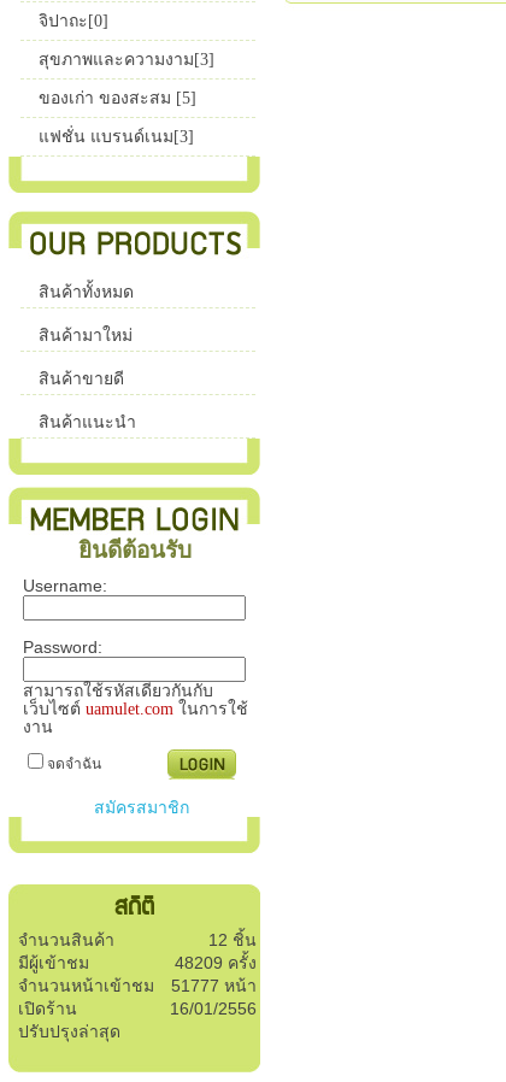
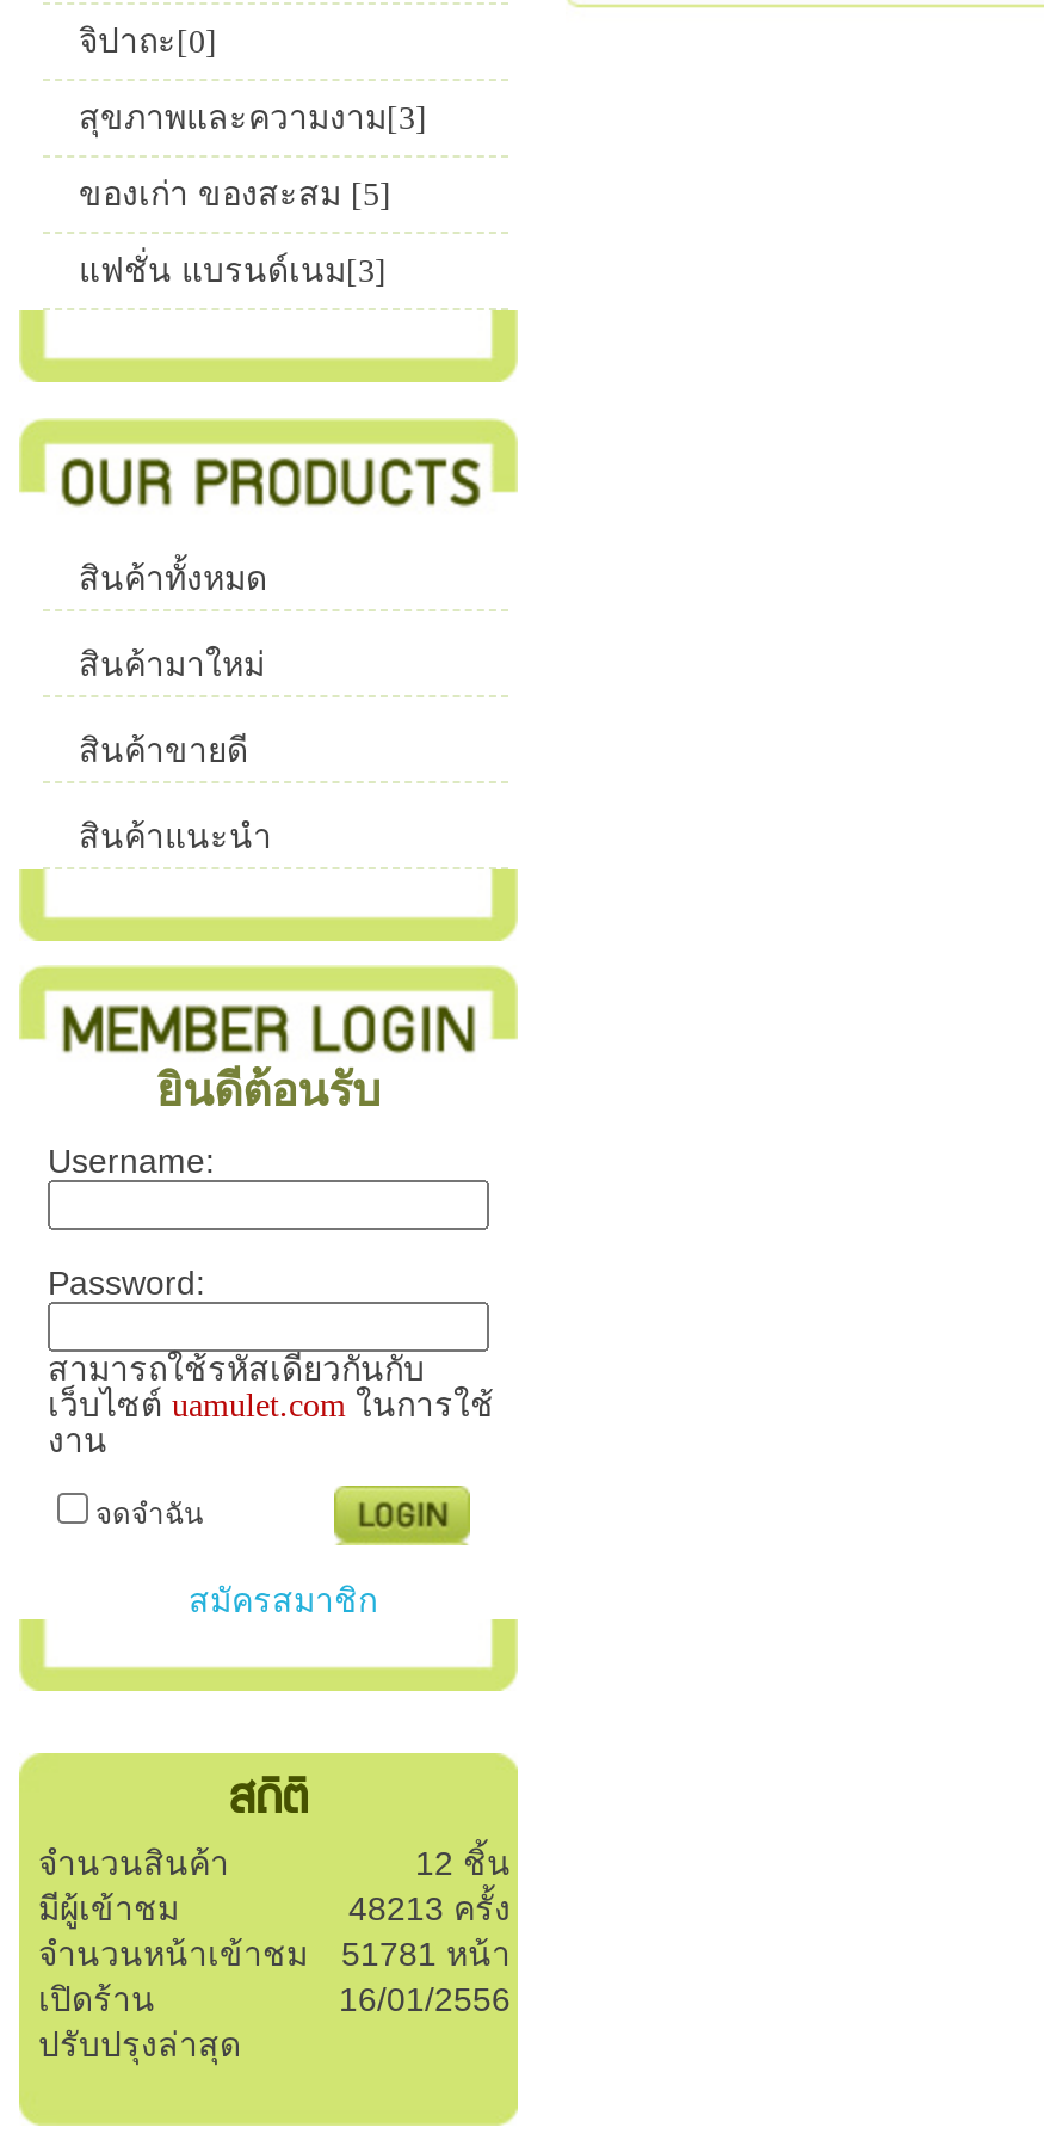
[175,953,257,972] 48209 ครั้ง -> [348,1889,511,1927] 48213 ครั้ง
[18,976,257,995] จำนวนหน้าเข้าชม 51777 หน้า -> [38,1935,511,1973] จำนวนหน้าเข้าชม 51781 หน้า

